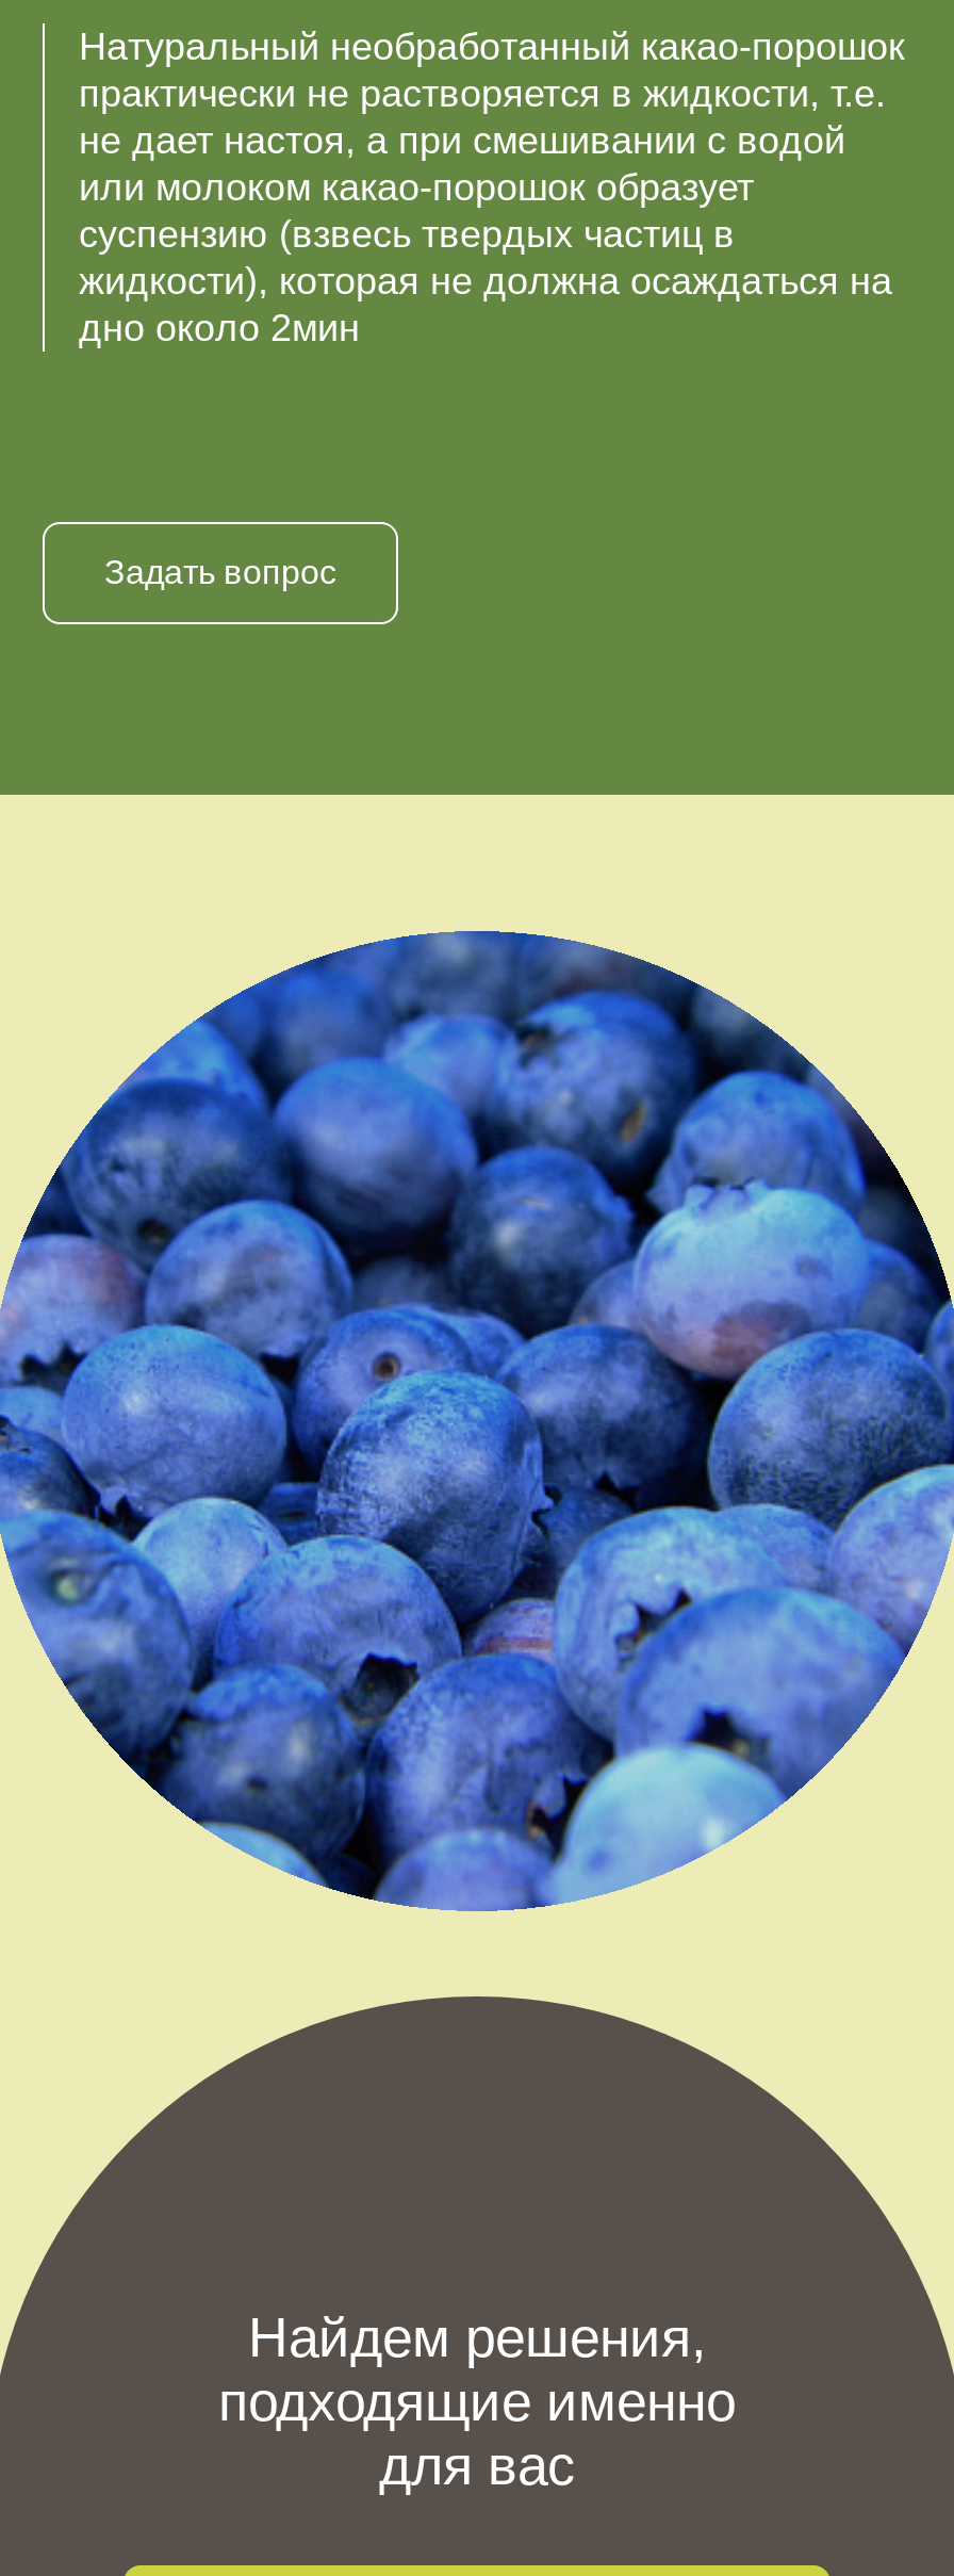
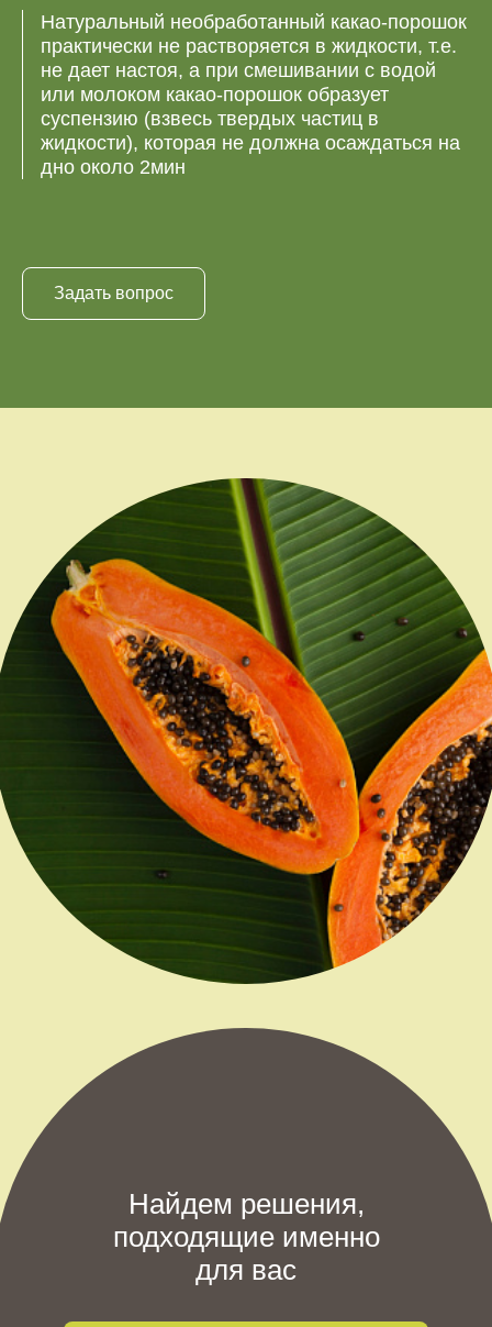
[6,929,948,1913] [image] -> [3,477,489,985] [image]

